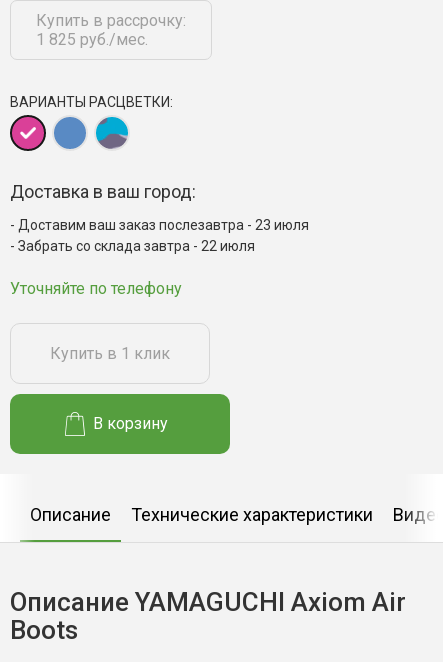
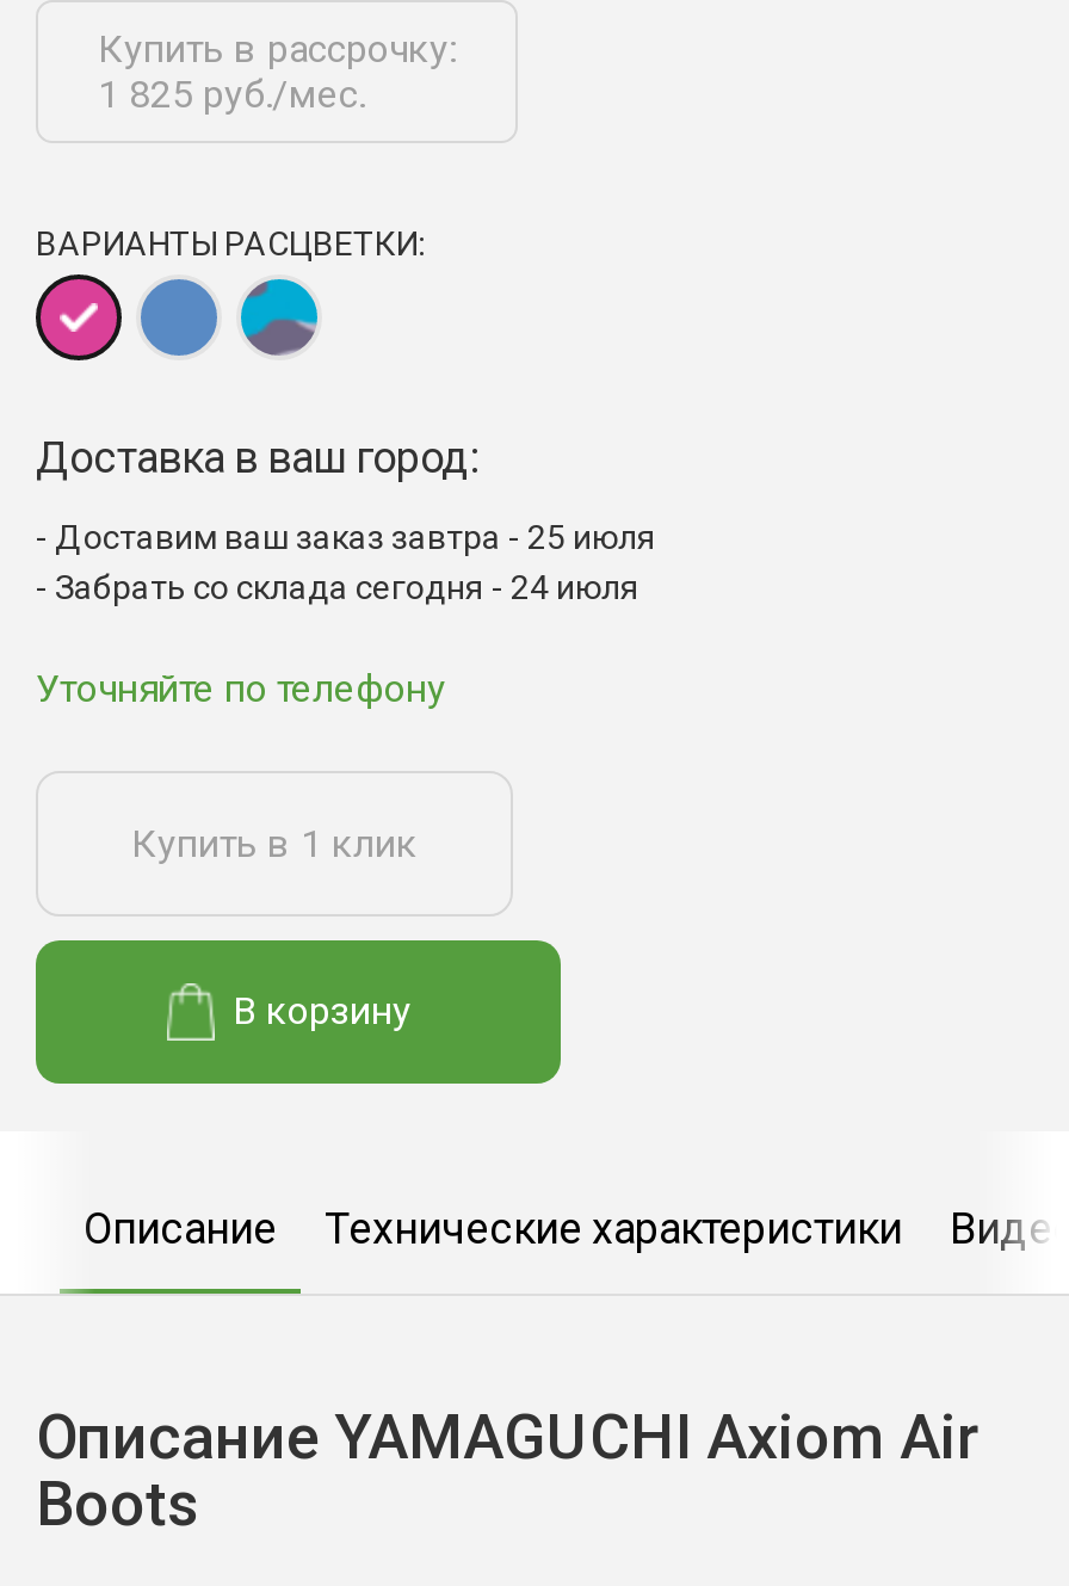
[18,217,309,233] Доставим ваш заказ послезавтра - 23 июля -> [55,519,656,557] Доставим ваш заказ завтра - 25 июля
[18,238,255,254] Забрать со склада завтра - 22 июля -> [55,569,639,607] Забрать со склада сегодня - 24 июля

